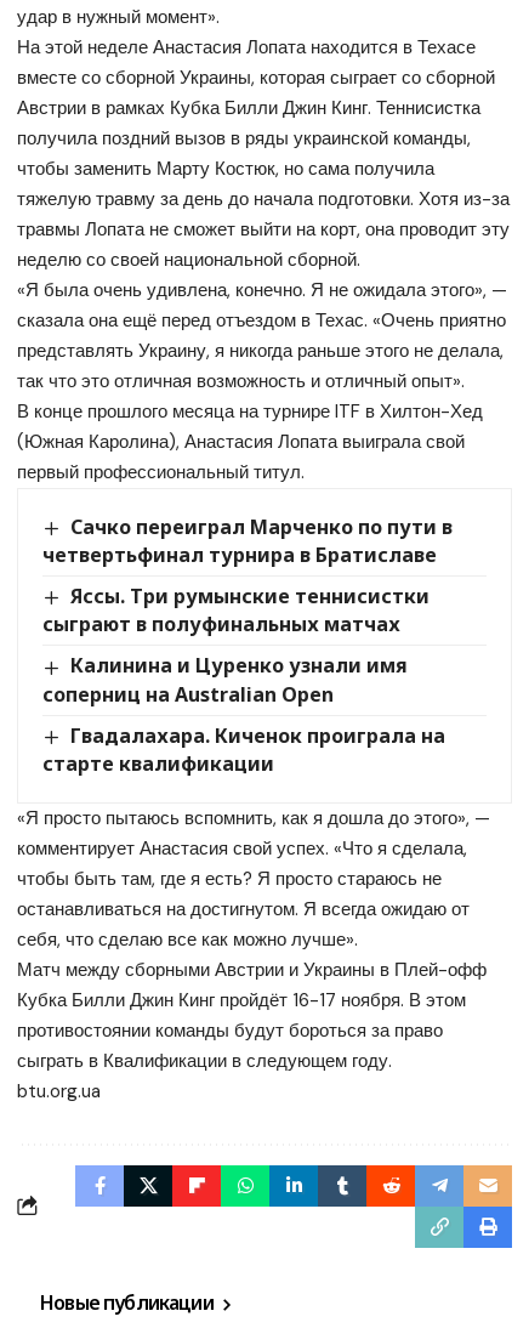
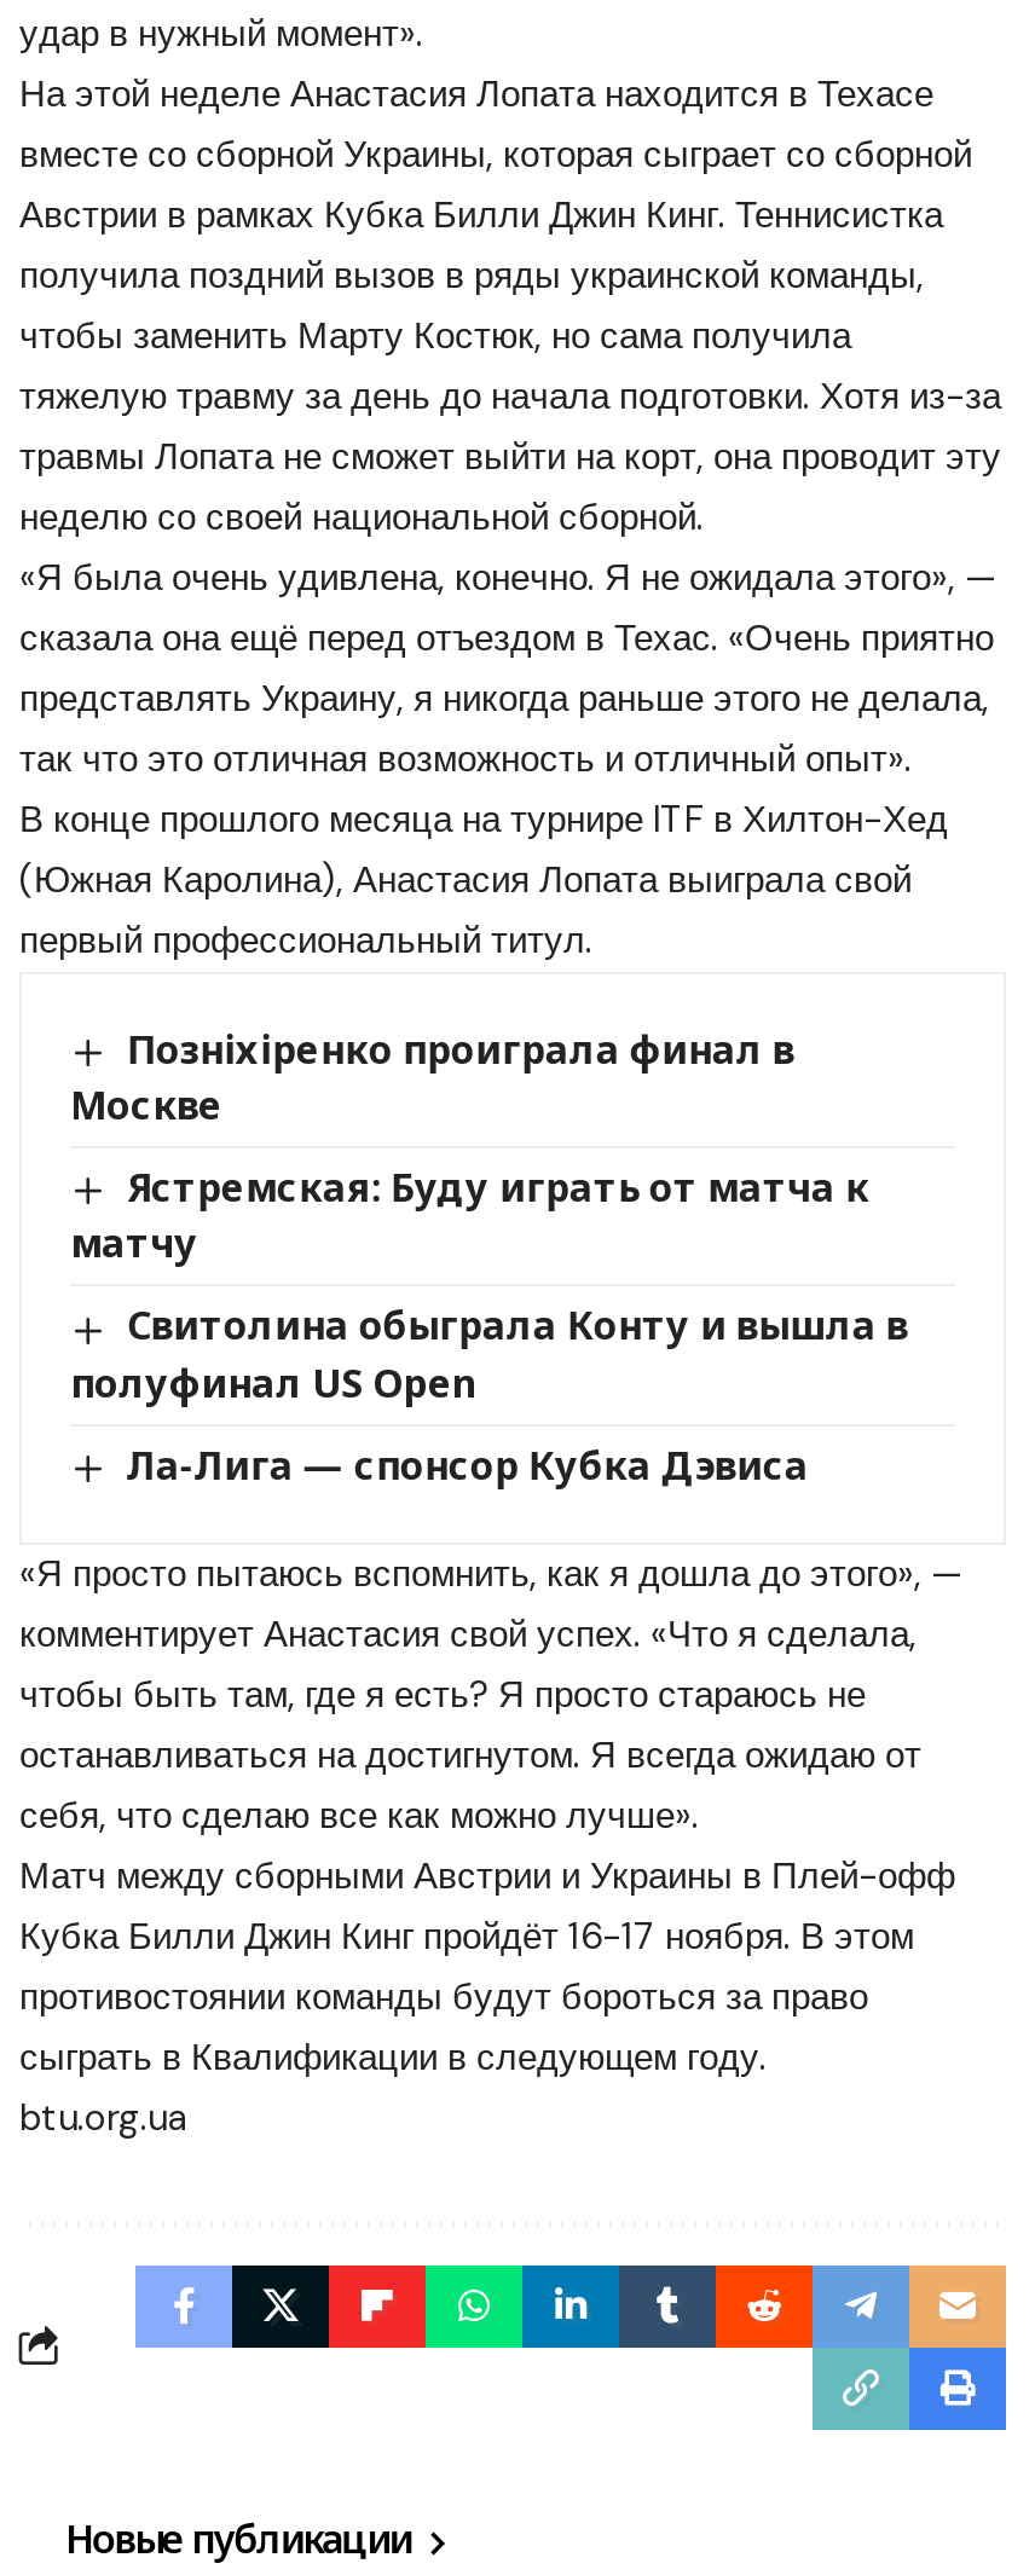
[42,514,453,568] Сачко переиграл Марченко по пути в | четвертьфинал турнира в Братиславе -> [70,1023,794,1132] Позніхіренко проиграла финал в | Москве
[42,583,430,638] Яссы. Три румынские теннисистки | сыграют в полуфинальных матчах -> [70,1161,869,1270] Ястремская: Буду играть от матча к | матчу
[42,652,408,707] Калинина и Цуренко узнали имя | соперниц на Australian Open -> [70,1299,908,1408] Свитолина обыграла Конту и вышла в | полуфинал US Open
[42,722,446,776] Гвадалахара. Киченок проиграла на | старте квалификации -> [127,1437,809,1491] Ла-Лига — спонсор Кубка Дэвиса

